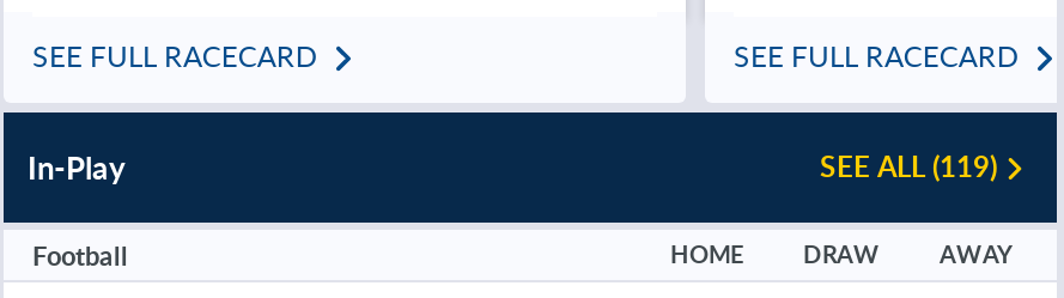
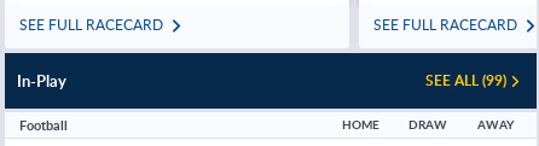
[820,146,997,187] SEE ALL (119) -> [425,70,506,91] SEE ALL (99)

